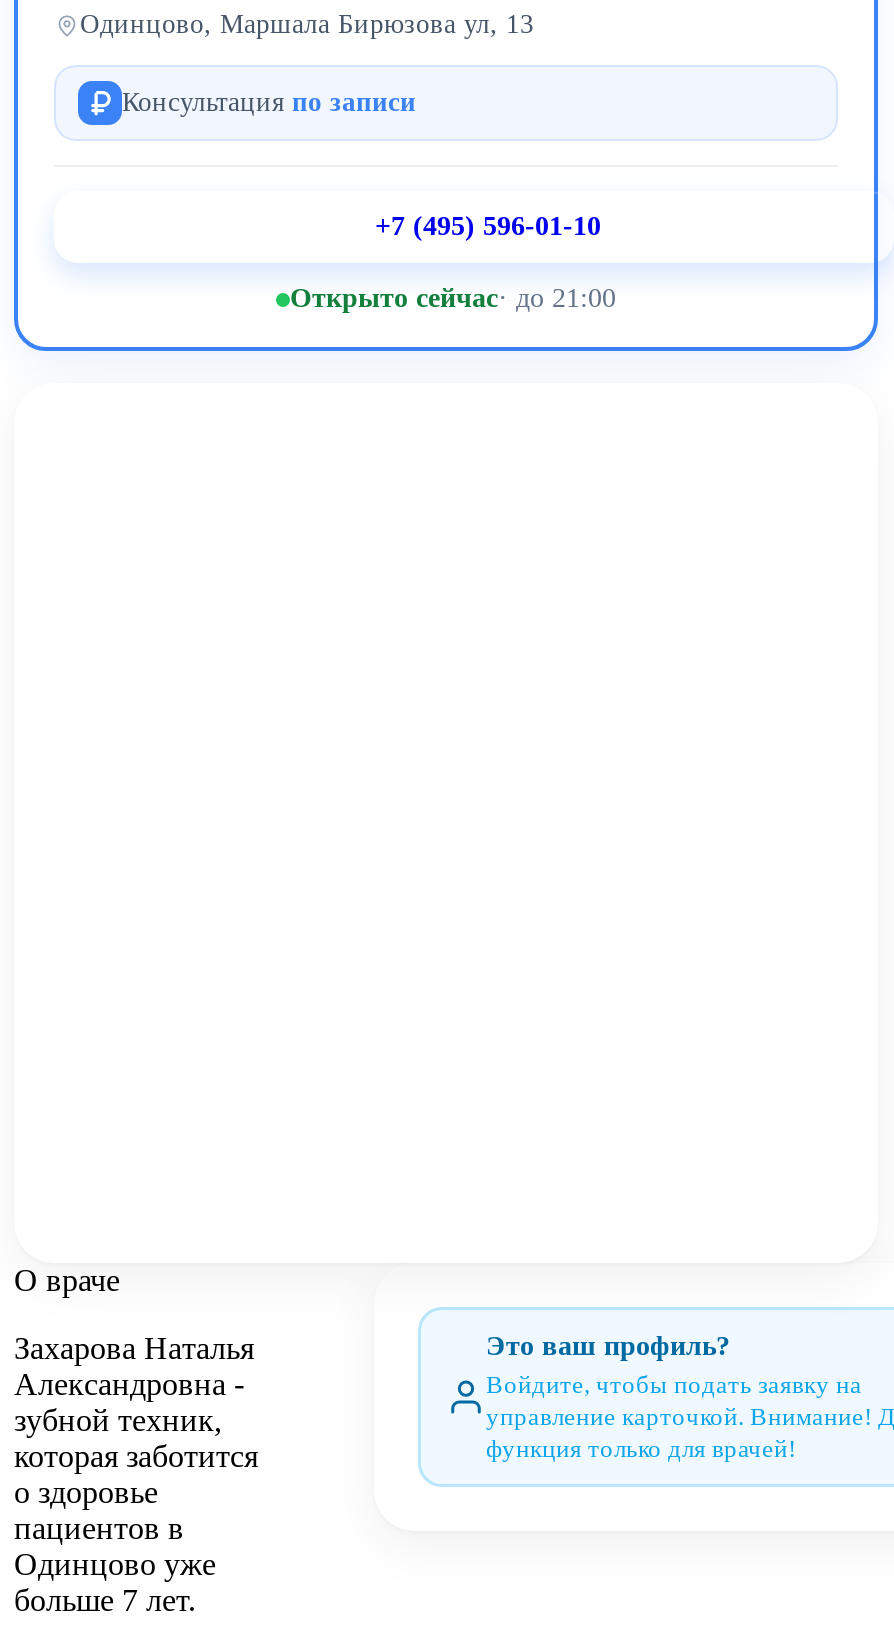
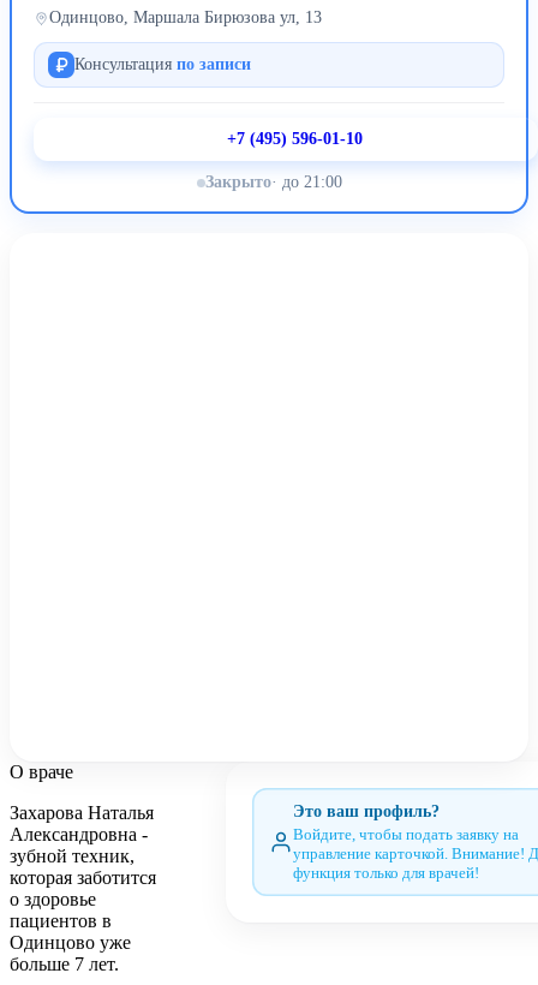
[290,283,616,313] Открыто сейчас · до 21:00 -> [205,173,342,191] Закрыто · до 21:00

